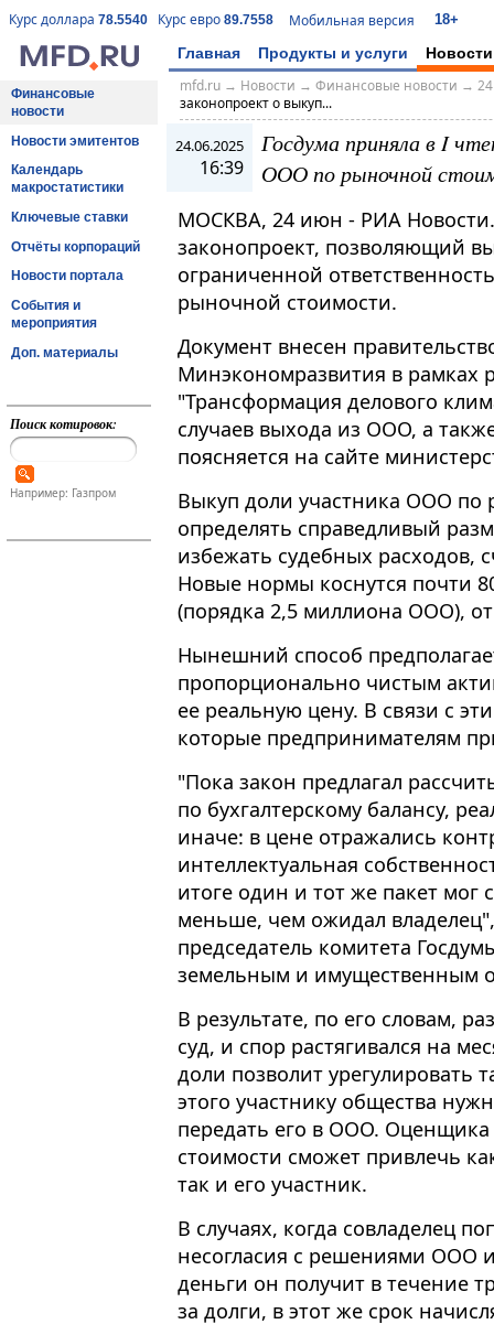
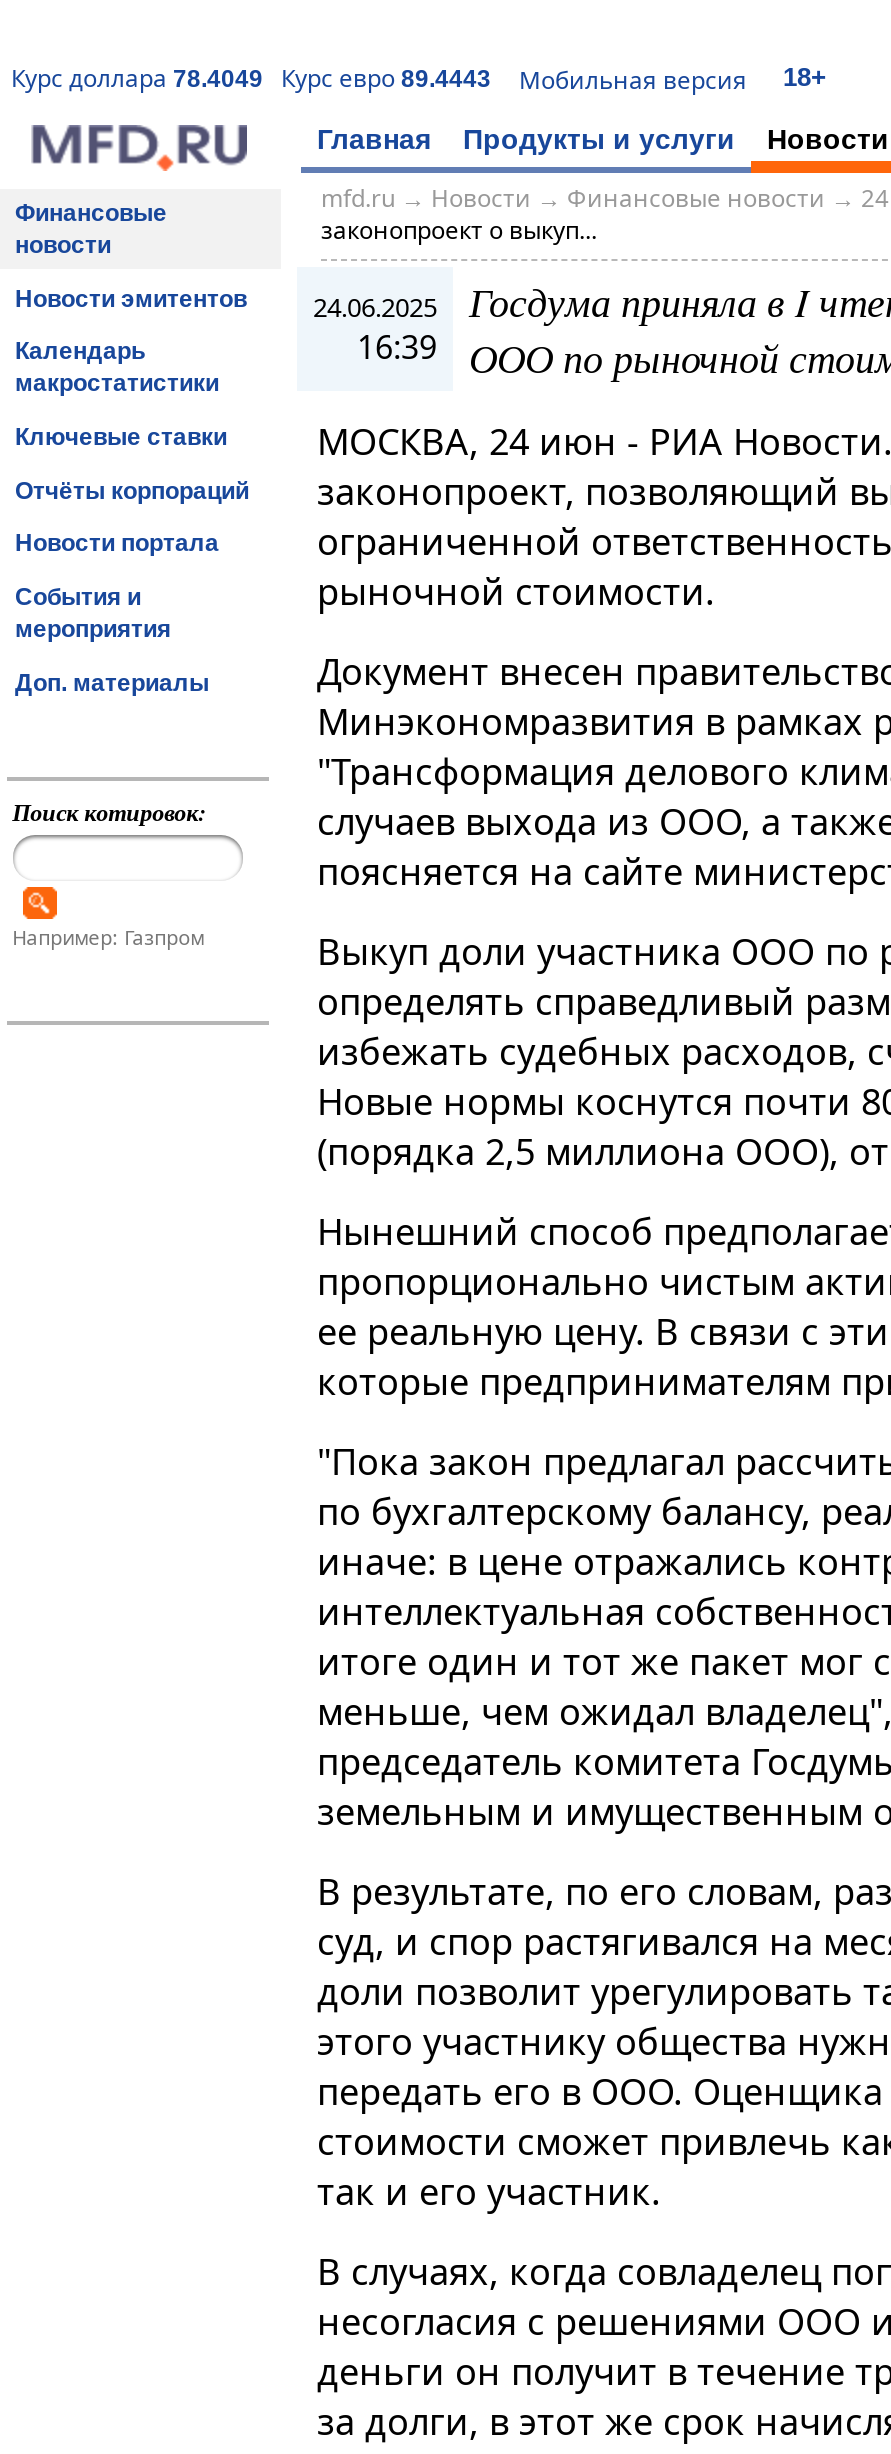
[9,10,273,29] Курс доллара 78.5540 Курс евро 89.7558 -> [11,62,491,96] Курс доллара 78.4049 Курс евро 89.4443

